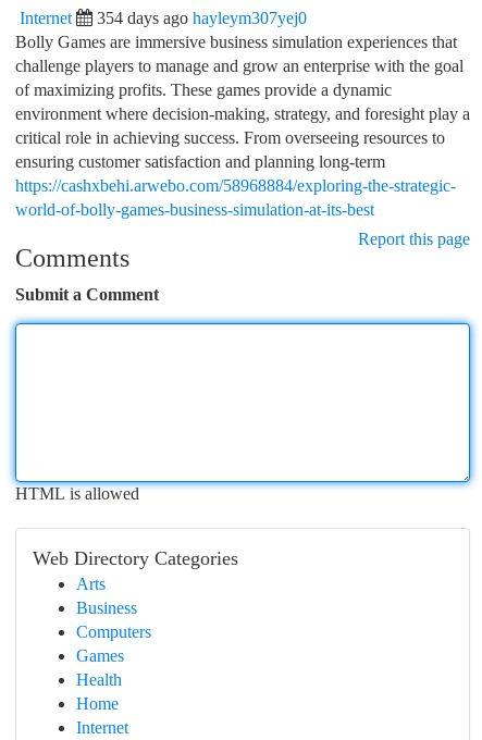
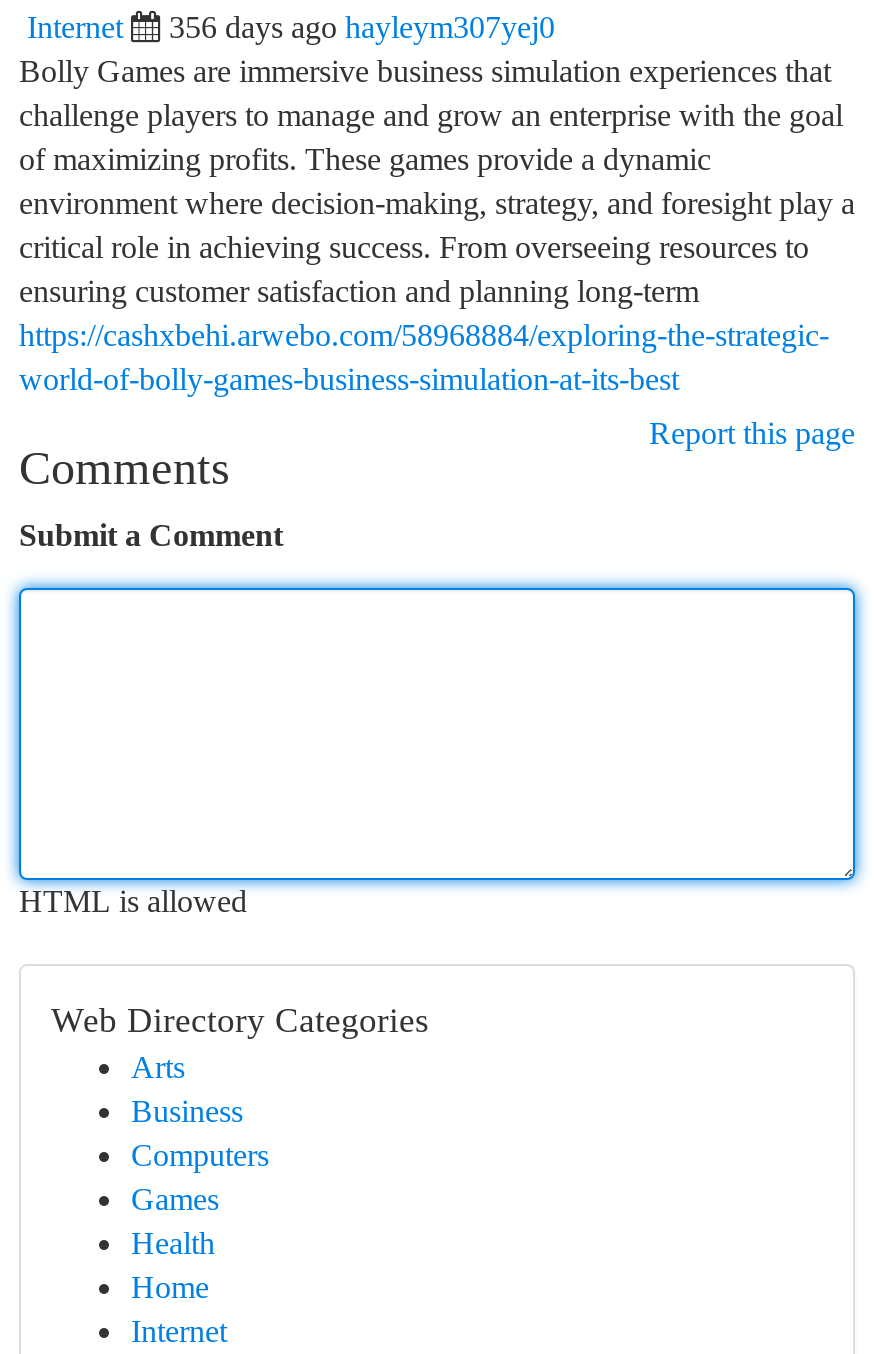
[97,9,307,27] 354 days ago hayleym307yej0 -> [169,10,555,44] 356 days ago hayleym307yej0

